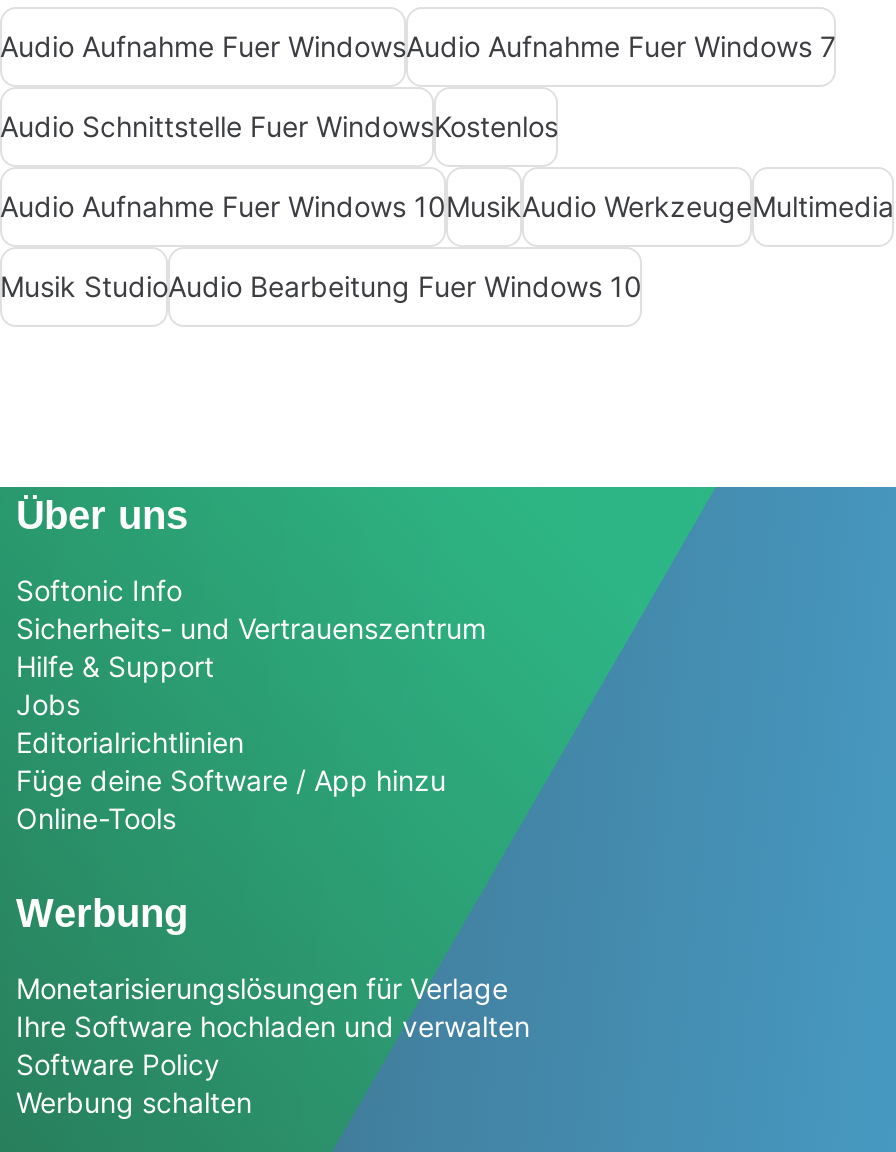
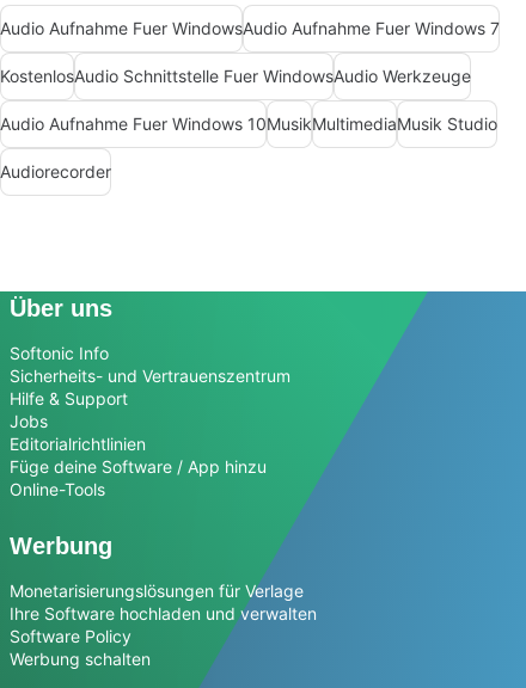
[0,110,558,144] Audio Schnittstelle Fuer WindowsKostenlos -> [0,66,471,86] KostenlosAudio Schnittstelle Fuer WindowsAudio Werkzeuge
[0,190,894,224] Audio Aufnahme Fuer Windows 10MusikAudio WerkzeugeMultimedia -> [0,114,497,134] Audio Aufnahme Fuer Windows 10MusikMultimediaMusik Studio
[0,270,642,304] Musik StudioAudio Bearbeitung Fuer Windows 10 -> [0,161,111,182] Audiorecorder

